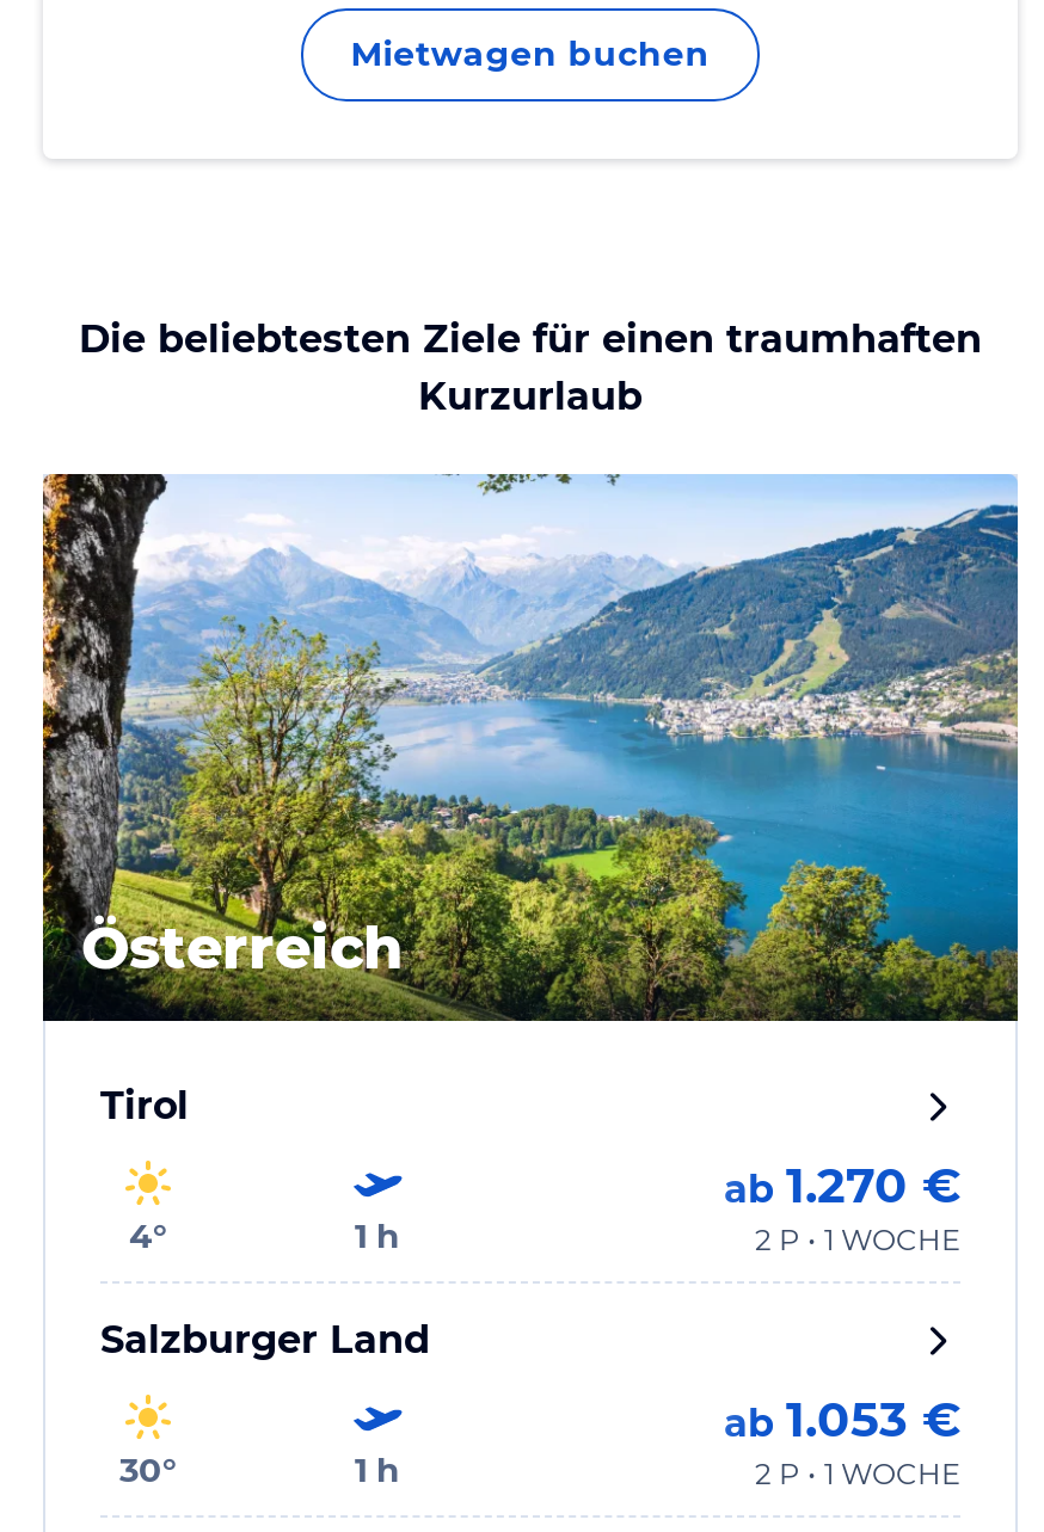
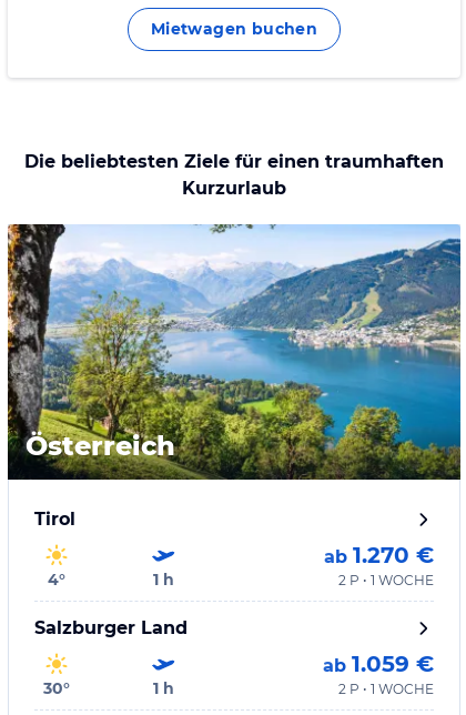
[724,1391,960,1448] ab 1.053 € -> [323,651,434,678] ab 1.059 €

